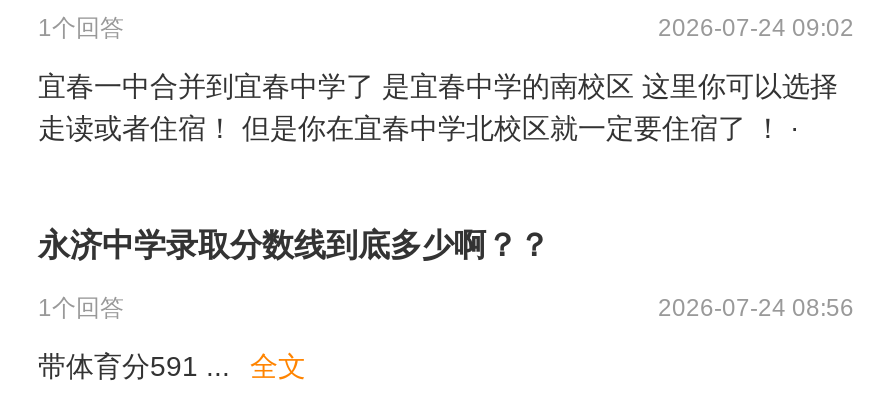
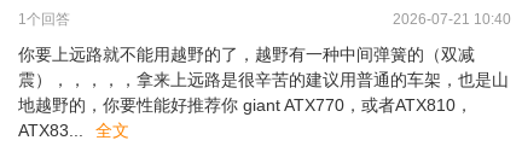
[38,14,854,382] 2026-07-24 09:02 | 宜春一中合并到宜春中学了 是宜春中学的南校区 这里你可以选择 | 走读或者住宿！ 但是你在宜春中学北校区就一定要住宿了 ！ · | 永济中学录取分数线到底多少啊？？ | 1个回答 | 2026-07-24 08:56 | 带体育分591... -> [18,11,511,140] 2026-07-21 10:40 | 你要上远路就不能用越野的了，越野有一种中间弹簧的（双减 | 震），，，，，拿来上远路是很辛苦的建议用普通的车架，也是山 | 地越野的，你要性能好推荐你 giant ATX770，或者ATX810， | ATX83...

